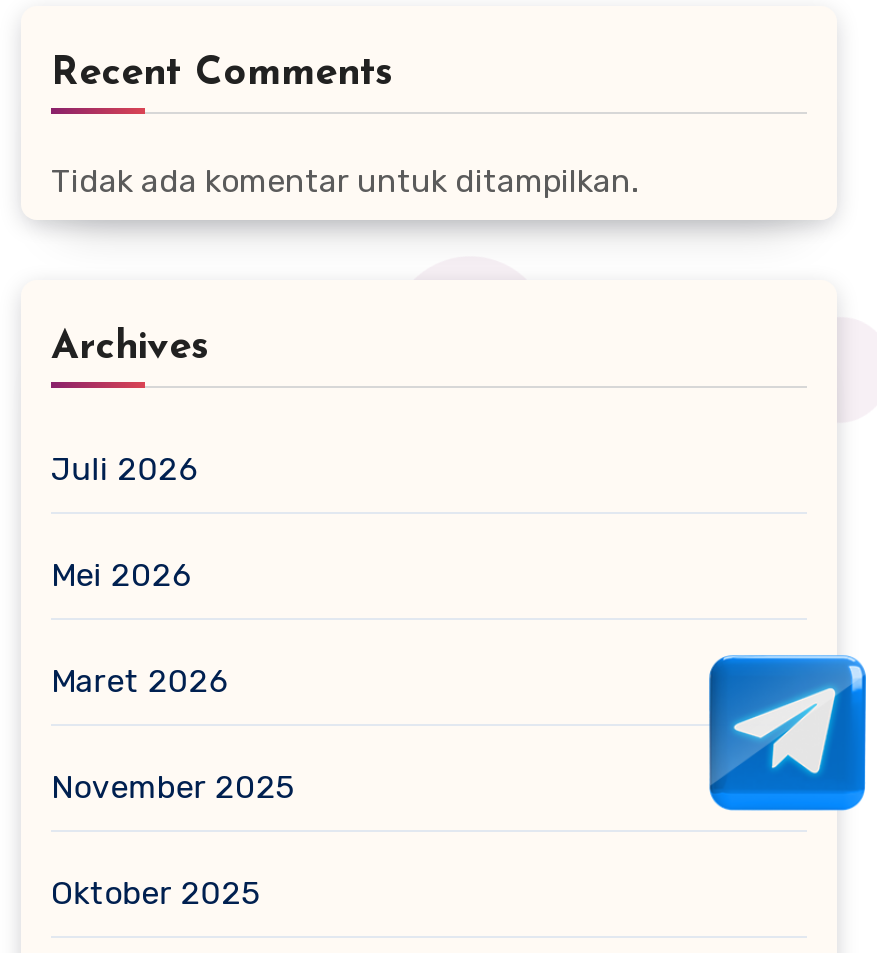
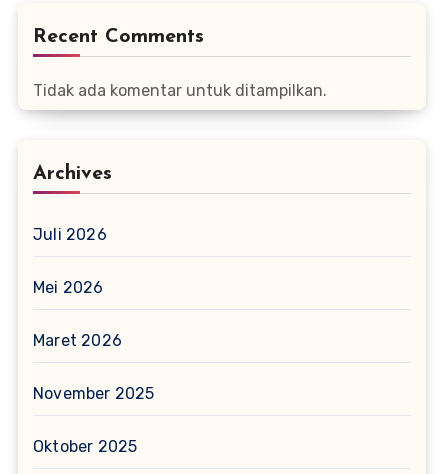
[707,654,869,812] [image] -> none

